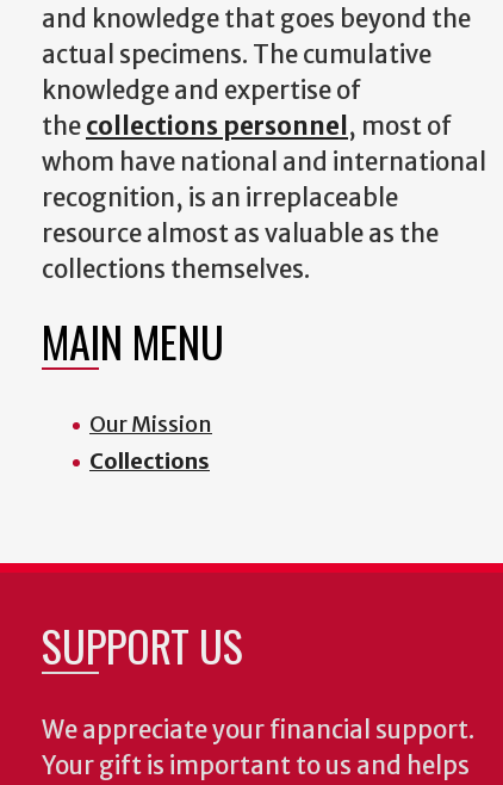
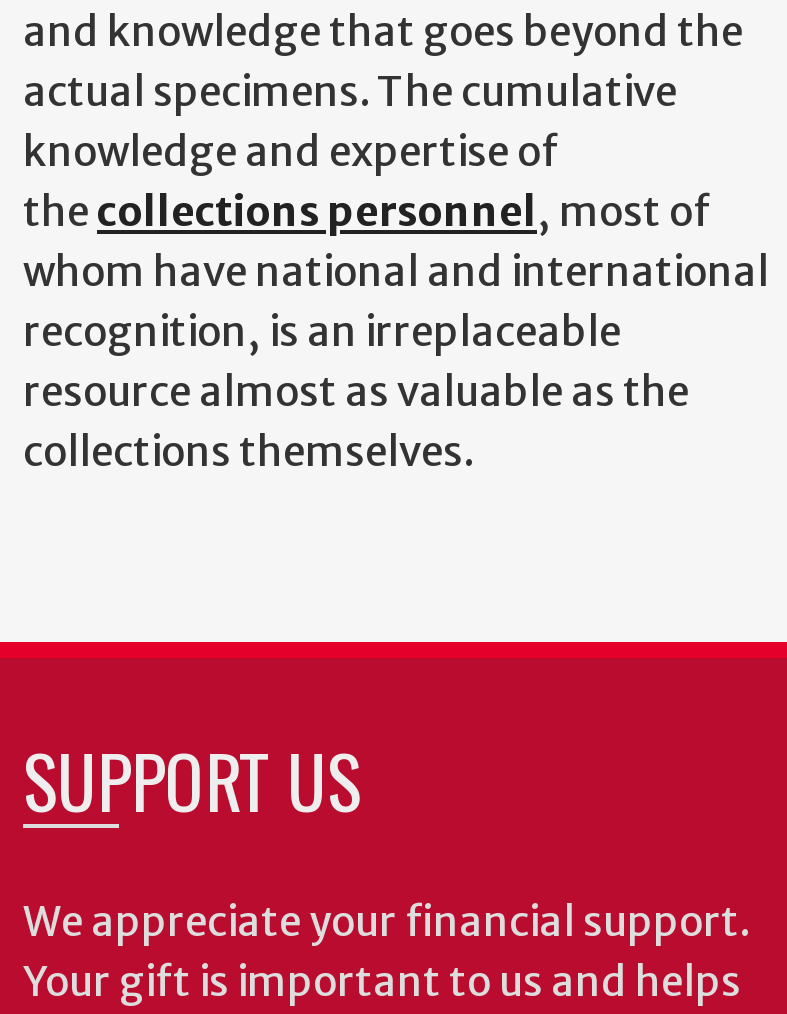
[42,309,224,475] MAIN MENU | Our Mission | Collections -> none

